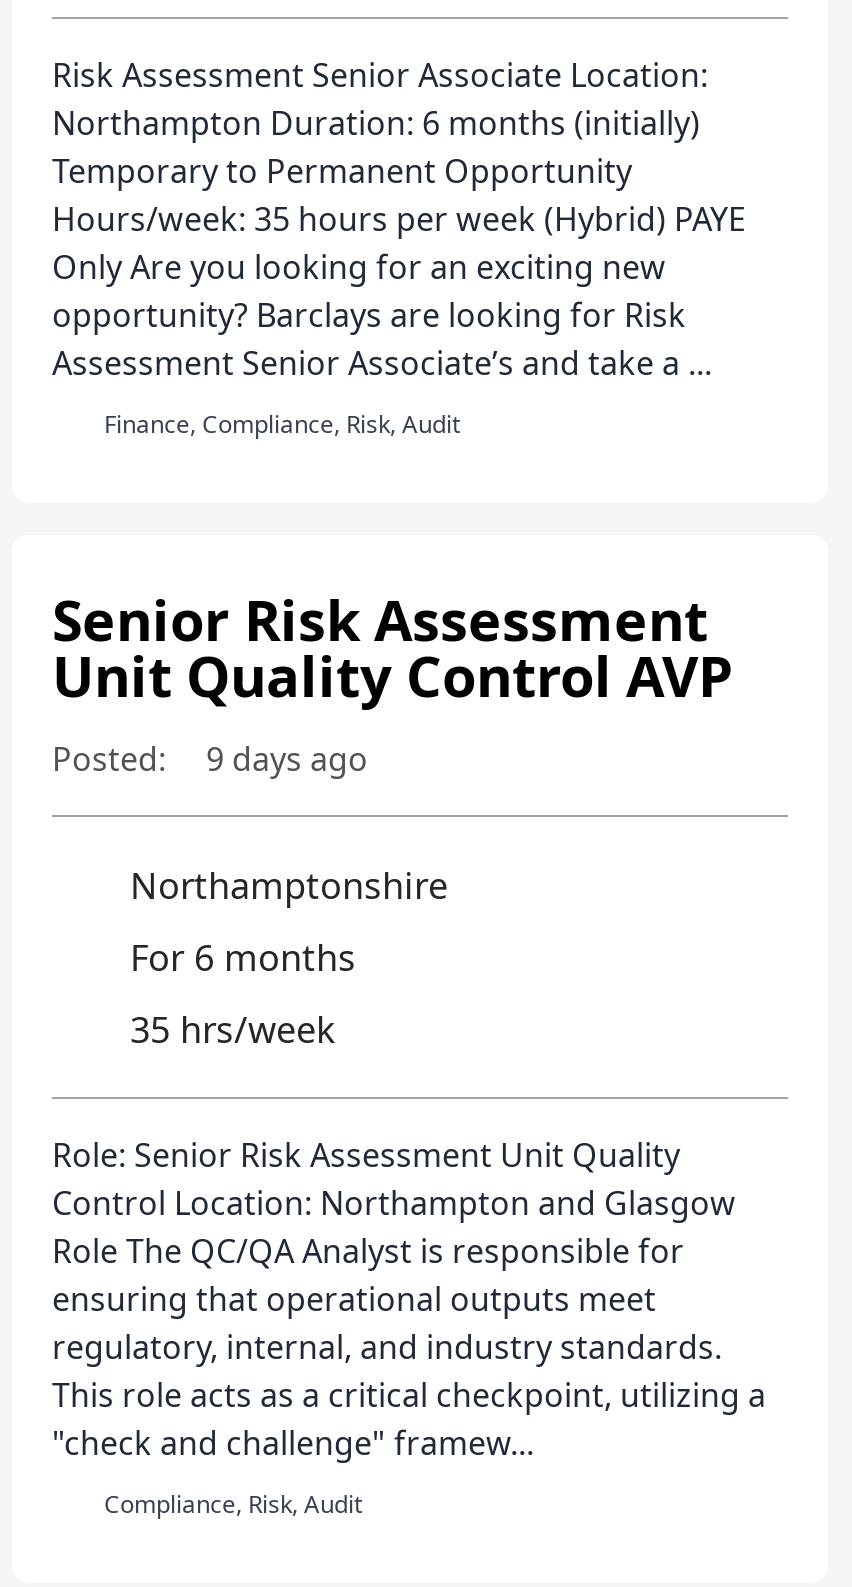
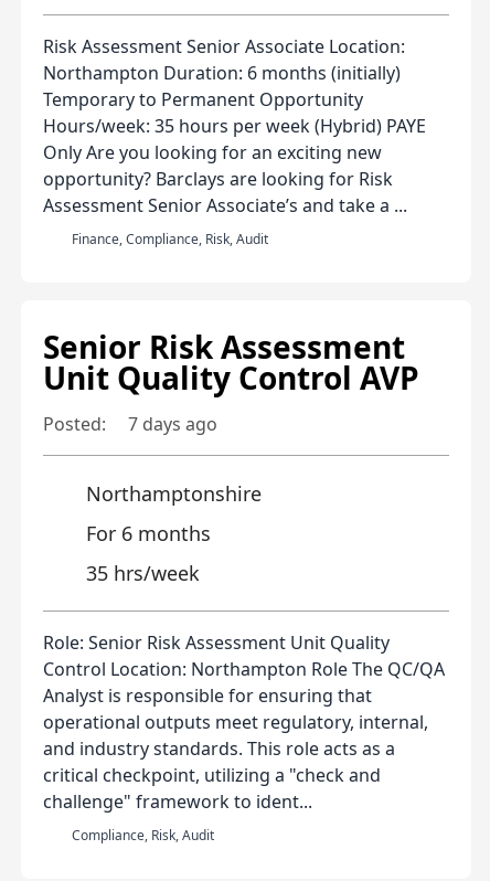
[52,736,368,780] Posted: 9 days ago -> [43,411,217,436] Posted: 7 days ago
[52,1180,766,1464] Control Location: Northampton and Glasgow | Role The QC/QA Analyst is responsible for | ensuring that operational outputs meet | regulatory, internal, and industry standards. | This role acts as a critical checkpoint, utilizing a | "check and challenge" framew... -> [43,657,445,813] Control Location: Northampton Role The QC/QA | Analyst is responsible for ensuring that | operational outputs meet regulatory, internal, | and industry standards. This role acts as a | critical checkpoint, utilizing a "check and | challenge" framework to ident...

